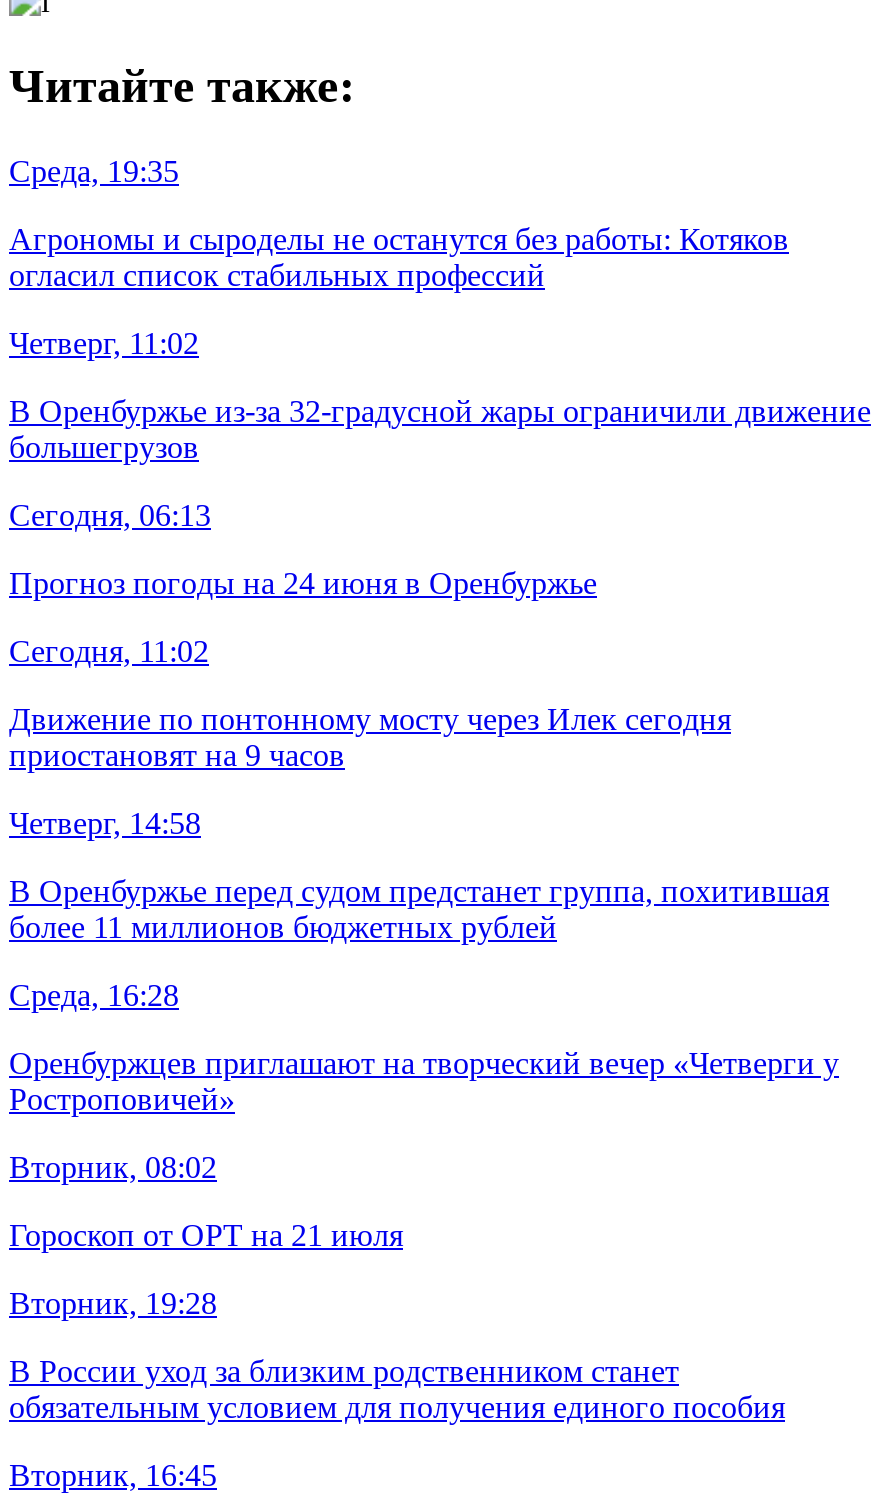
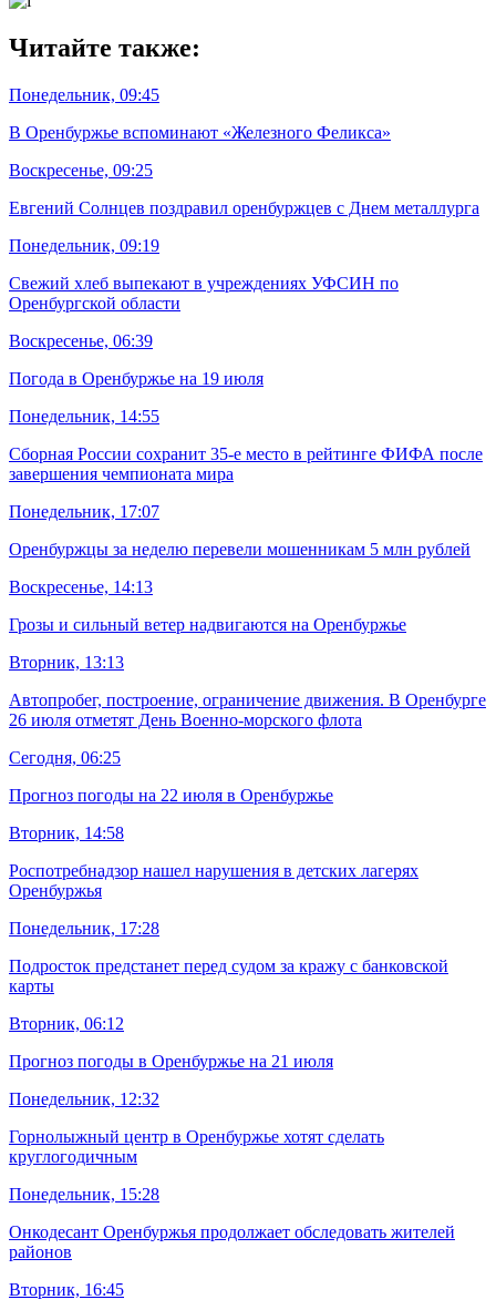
[9,154,871,1424] Среда, 19:35 | Агрономы и сыроделы не останутся без работы: Котяков | огласил список стабильных профессий | Четверг, 11:02 | В Оренбуржье из-за 32-градусной жары ограничили движение | большегрузов | Сегодня, 06:13 | Прогноз погоды на 24 июня в Оренбуржье | Сегодня, 11:02 | Движение по понтонному мосту через Илек сегодня | приостановят на 9 часов | Четверг, 14:58 | В Оренбуржье перед судом предстанет группа, похитившая | более 11 миллионов бюджетных рублей | Среда, 16:28 | Оренбуржцев приглашают на творческий вечер «Четверги у | Ростроповичей» | Вторник, 08:02 | Гороскоп от ОРТ на 21 июля | Вторник, 19:28 | В России уход за близким родственником станет | обязательным условием для получения единого пособия -> [9,86,486,1261] Понедельник, 09:45 | В Оренбуржье вспоминают «Железного Феликса» | Воскресенье, 09:25 | Евгений Солнцев поздравил оренбуржцев с Днем металлурга | Понедельник, 09:19 | Свежий хлеб выпекают в учреждениях УФСИН по | Оренбургской области | Воскресенье, 06:39 | Погода в Оренбуржье на 19 июля | Понедельник, 14:55 | Сборная России сохранит 35-е место в рейтинге ФИФА после | завершения чемпионата мира | Понедельник, 17:07 | Оренбуржцы за неделю перевели мошенникам 5 млн рублей | Воскресенье, 14:13 | Грозы и сильный ветер надвигаются на Оренбуржье | Вторник, 13:13 | Автопробег, построение, ограничение движения. В Оренбурге | 26 июля отметят День Военно‑морского флота | Сегодня, 06:25 | Прогноз погоды на 22 июля в Оренбуржье | Вторник, 14:58 | Роспотребнадзор нашел нарушения в детских лагерях | Оренбуржья | Понедельник, 17:28 | Подросток предстанет перед судом за кражу с банковской | карты | Вторник, 06:12 | Прогноз погоды в Оренбуржье на 21 июля | Понедельник, 12:32 | Горнолыжный центр в Оренбуржье хотят сделать | круглогодичным | Понедельник, 15:28 | Онкодесант Оренбуржья продолжает обследовать жителей | районов

